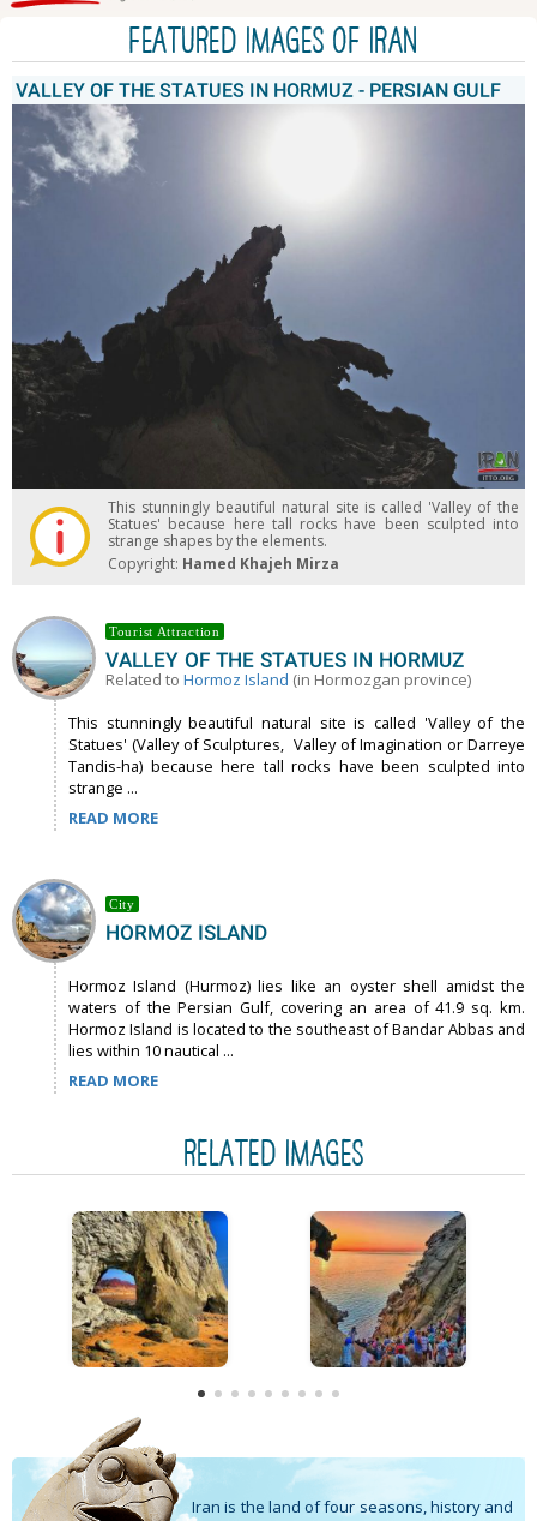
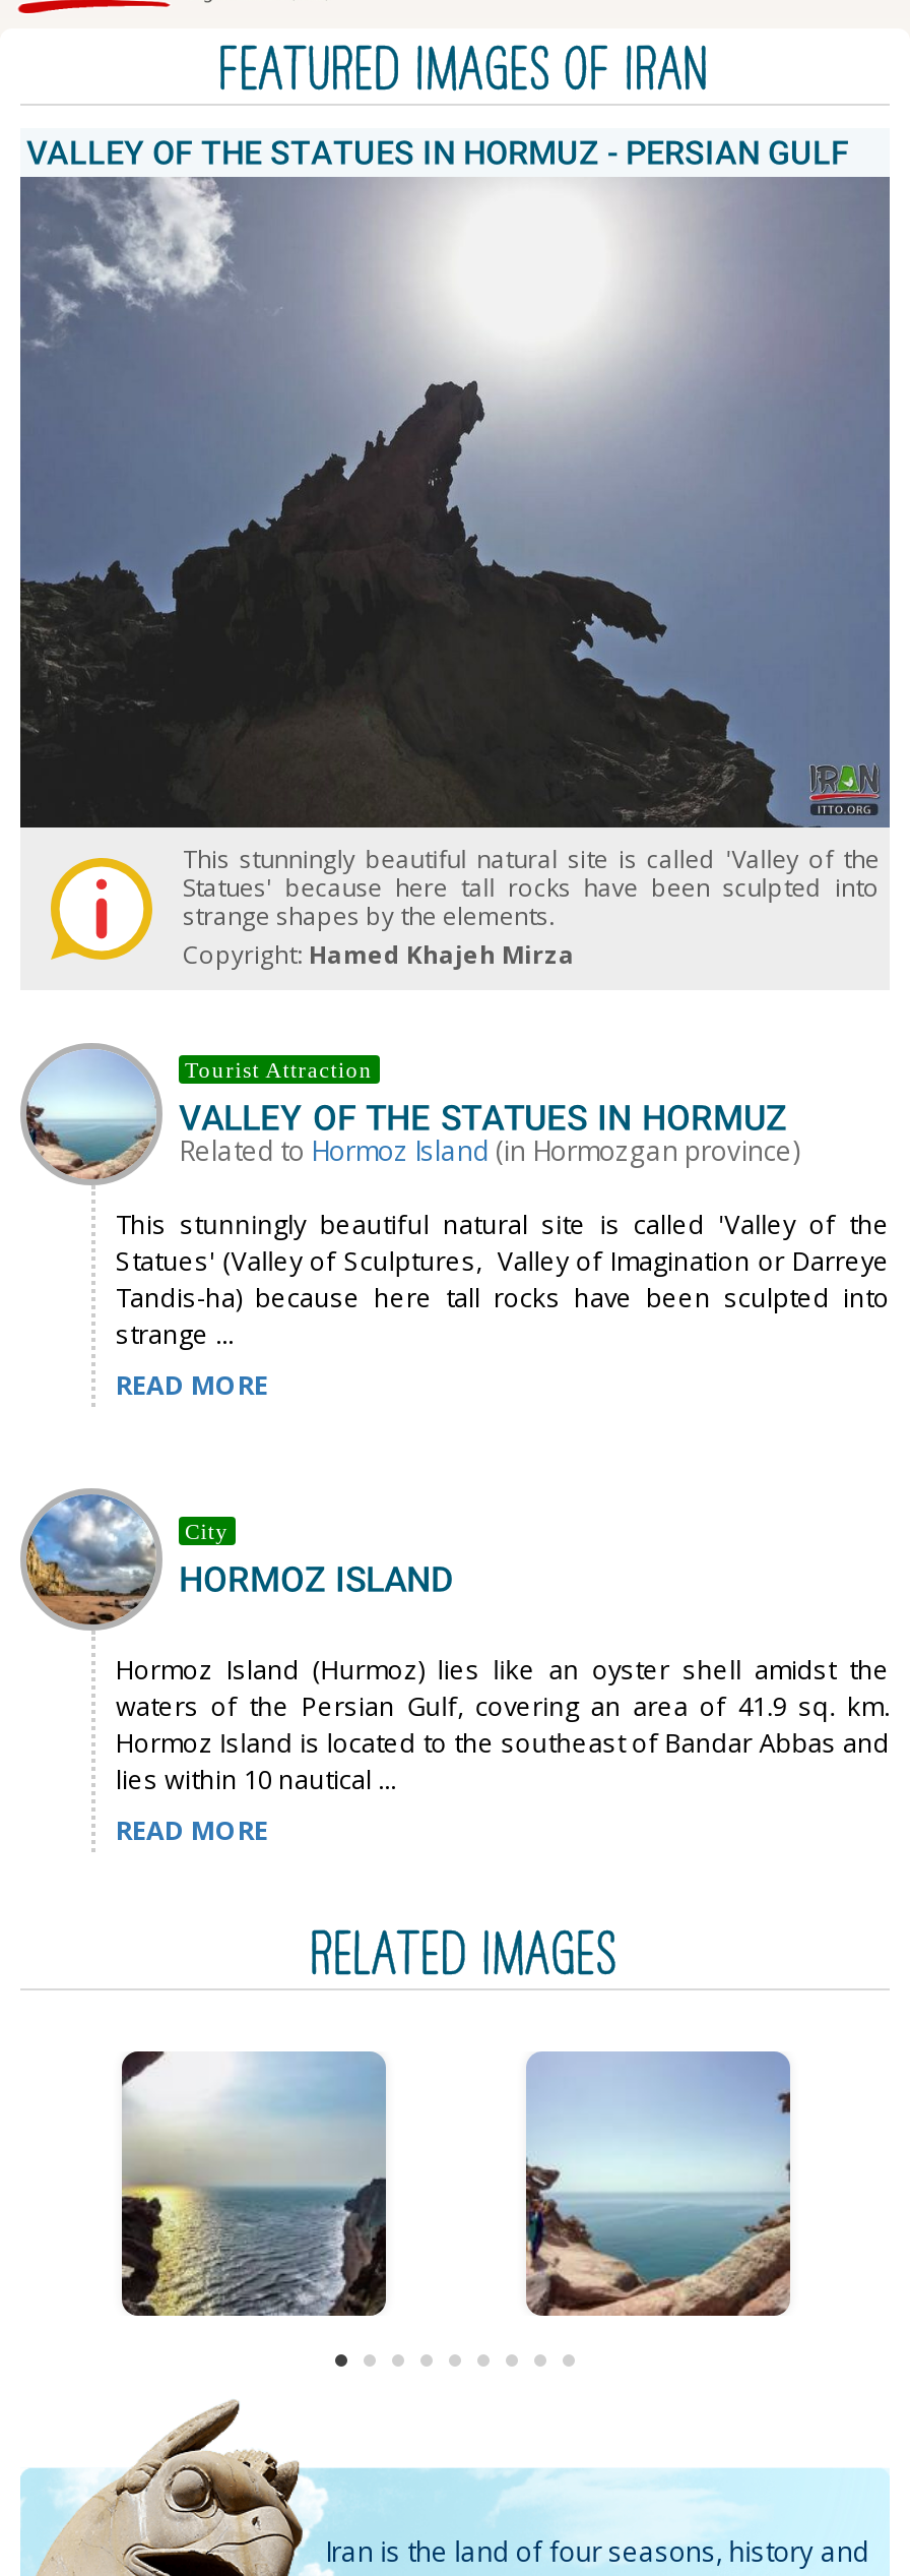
[71,1210,229,1369] [image] -> [120,2049,388,2318] [image]
[309,1210,467,1369] [image] -> [524,2051,790,2318] [image]

